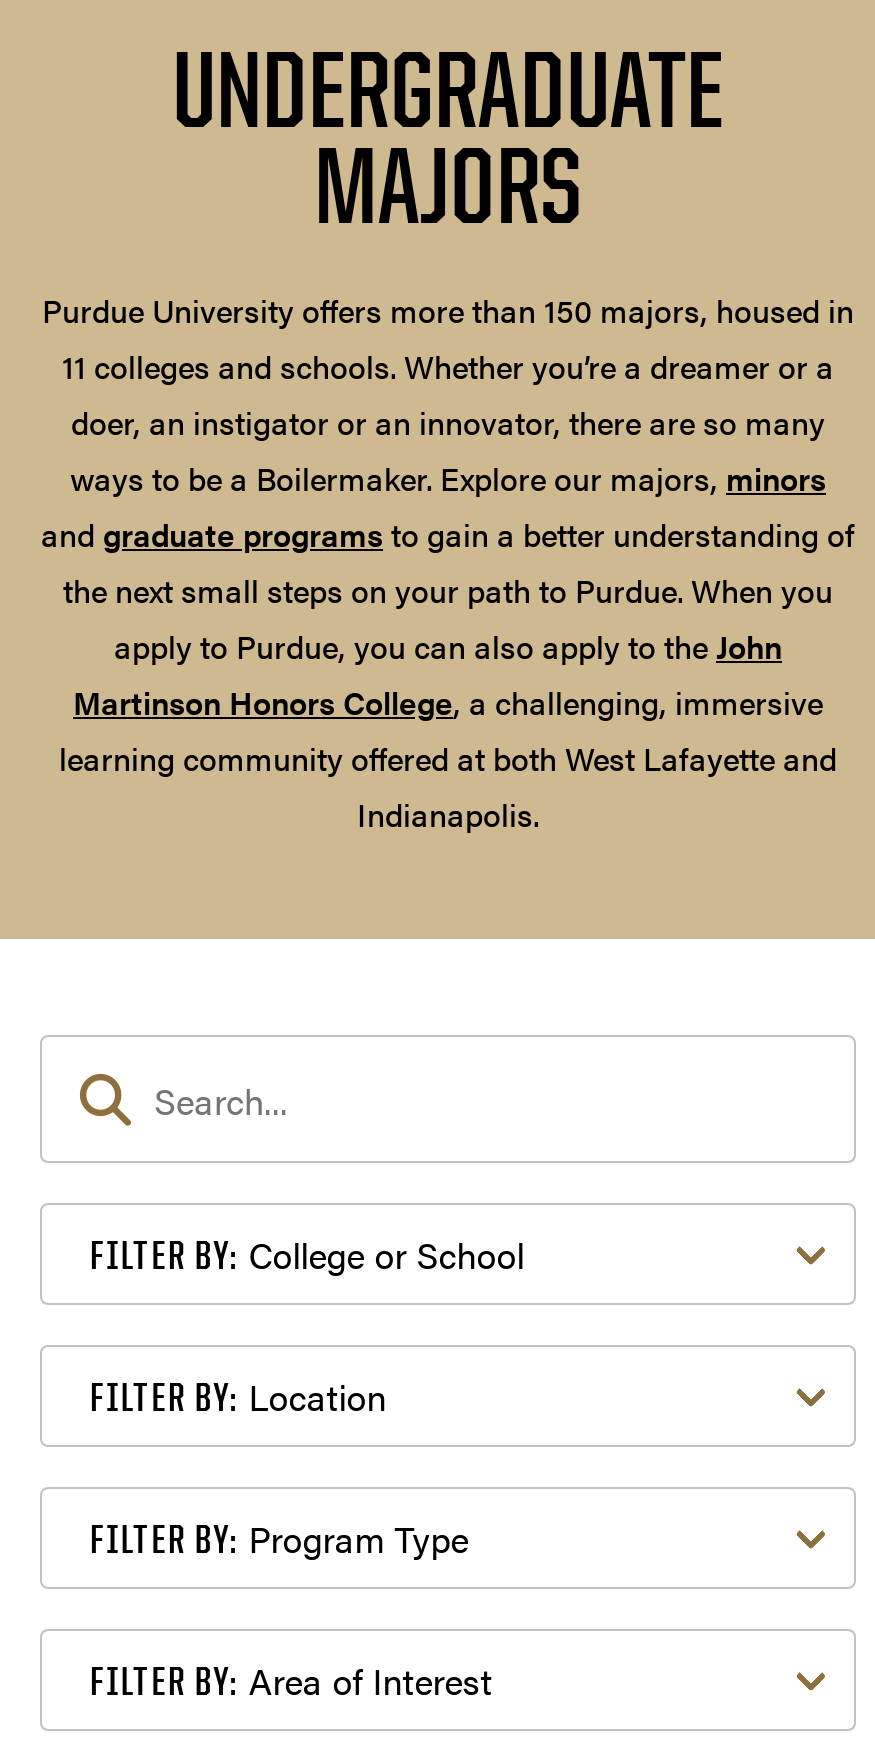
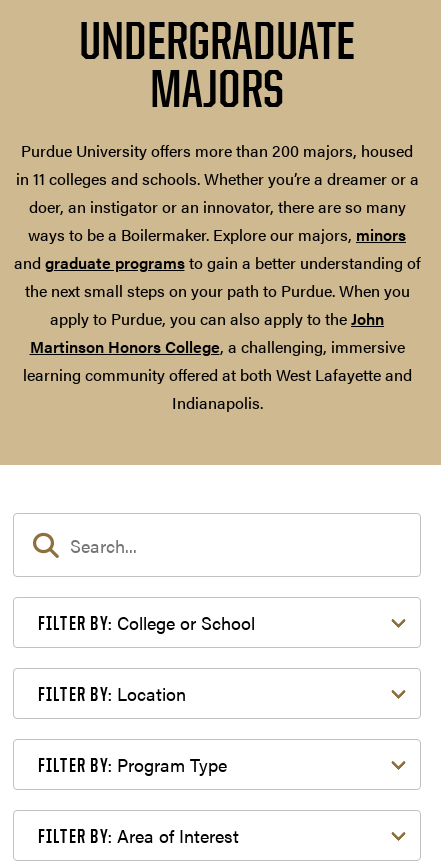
[42,287,854,389] Purdue University offers more than 150 majors, housed in | 11 colleges and schools. Whether you’re a dreamer or a -> [15,139,418,190] Purdue University offers more than 200 majors, housed | in 11 colleges and schools. Whether you’re a dreamer or a

